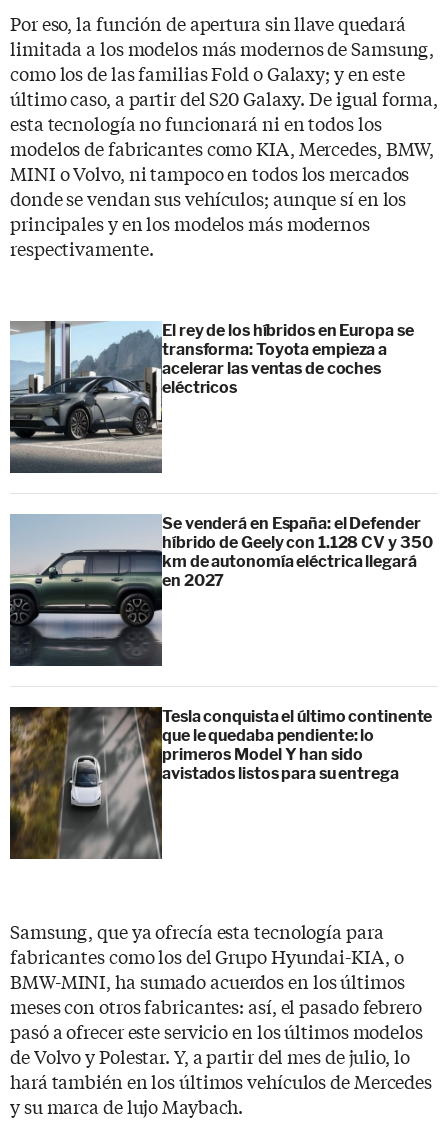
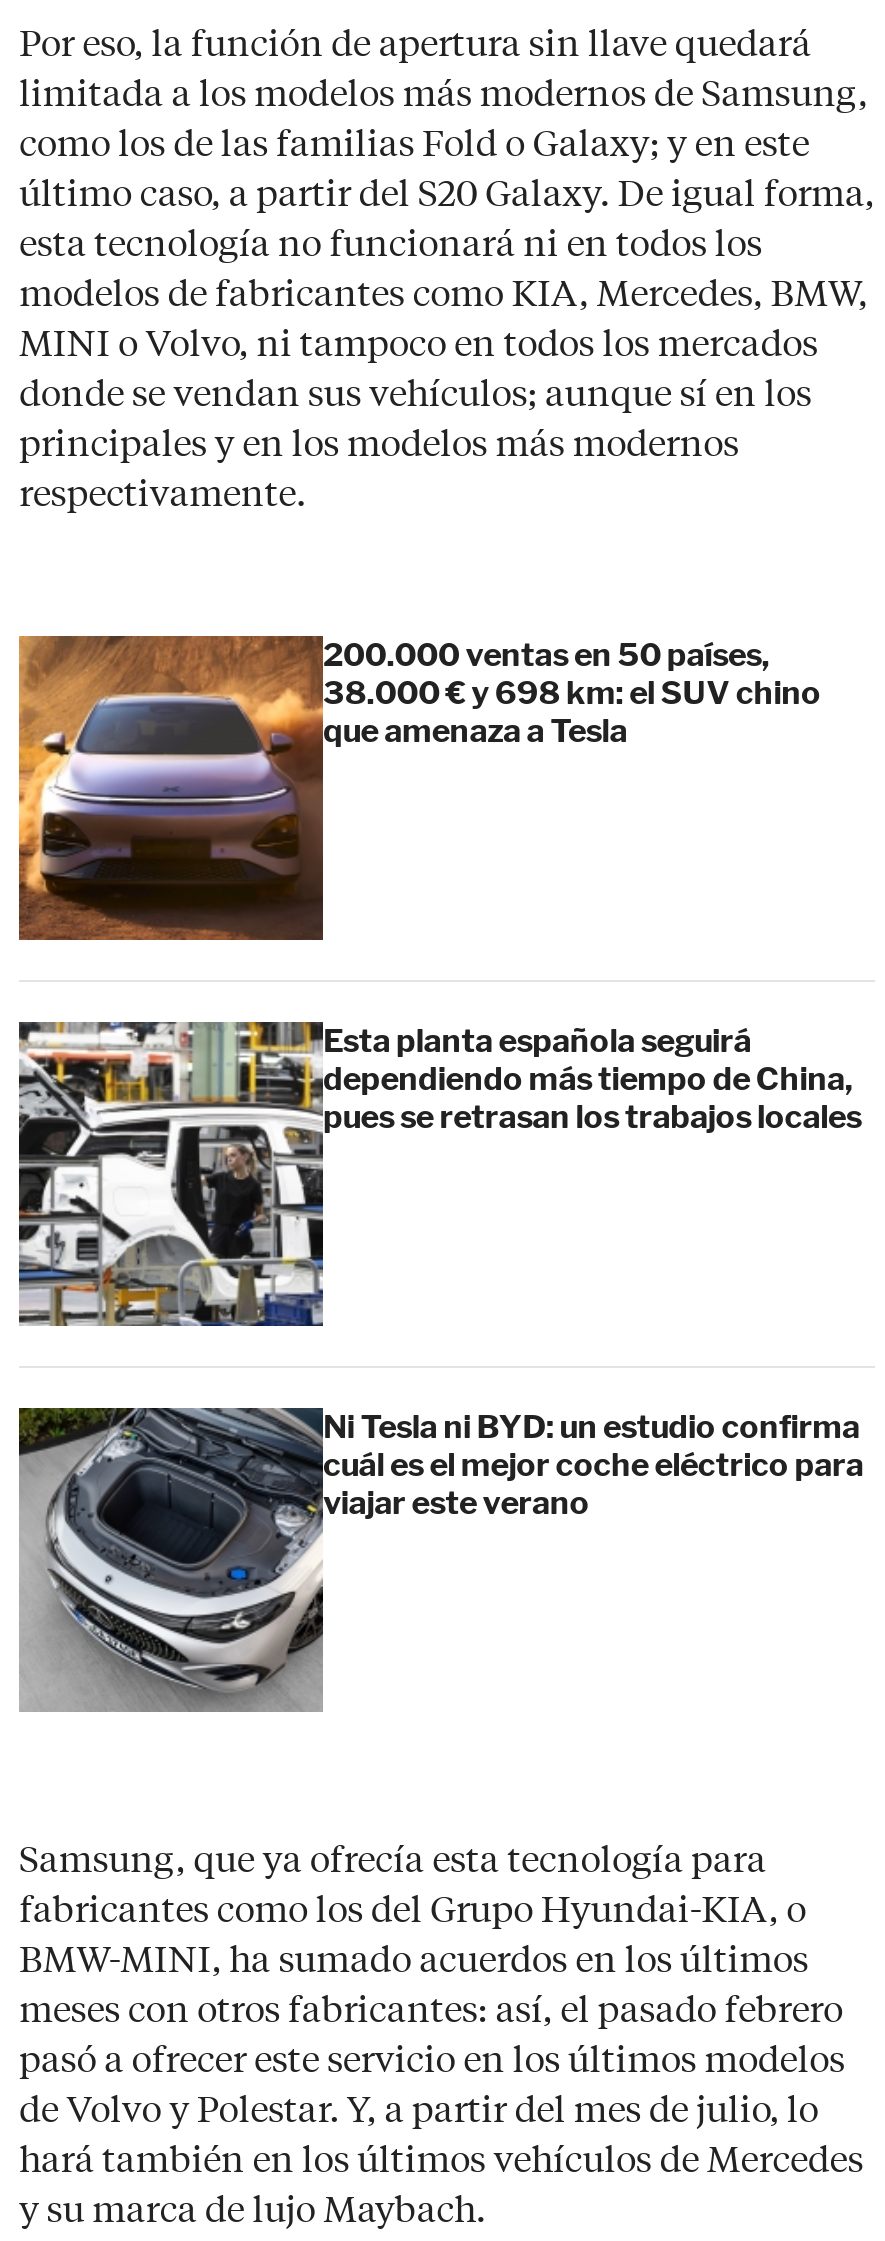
[9,320,413,474] [image] | El rey de los híbridos en Europa se | transforma: Toyota empieza a | acelerar las ventas de coches | eléctricos -> [17,634,821,942] [image] | 200.000 ventas en 50 países, | 38.000 € y 698 km: el SUV chino | que amenaza a Tesla
[9,514,432,667] [image] | Se venderá en España: el Defender | híbrido de Geely con 1.128 CV y 350 | km de autonomía eléctrica llegará | en 2027 -> [17,1020,862,1328] [image] | Esta planta española seguirá | dependiendo más tiempo de China, | pues se retrasan los trabajos locales
[10,707,432,859] [image] | Tesla conquista el último continente | que le quedaba pendiente: lo | primeros Model Y han sido | avistados listos para su entrega -> [19,1406,864,1712] [image] | Ni Tesla ni BYD: un estudio confirma | cuál es el mejor coche eléctrico para | viajar este verano

